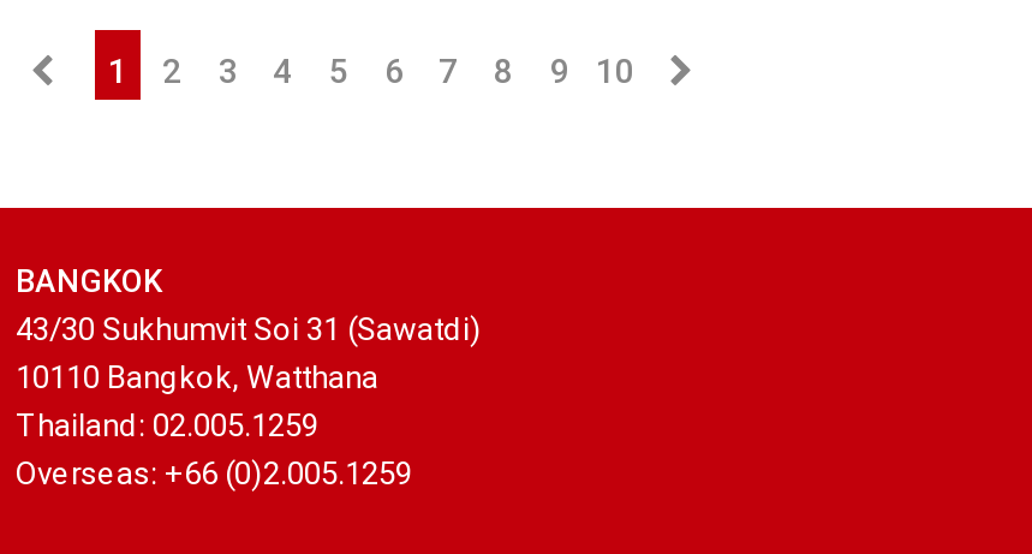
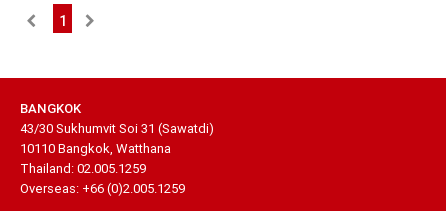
[162,49,634,92] 2 | 3 | 4 | 5 | 6 | 7 | 8 | 9 | 10 -> none

